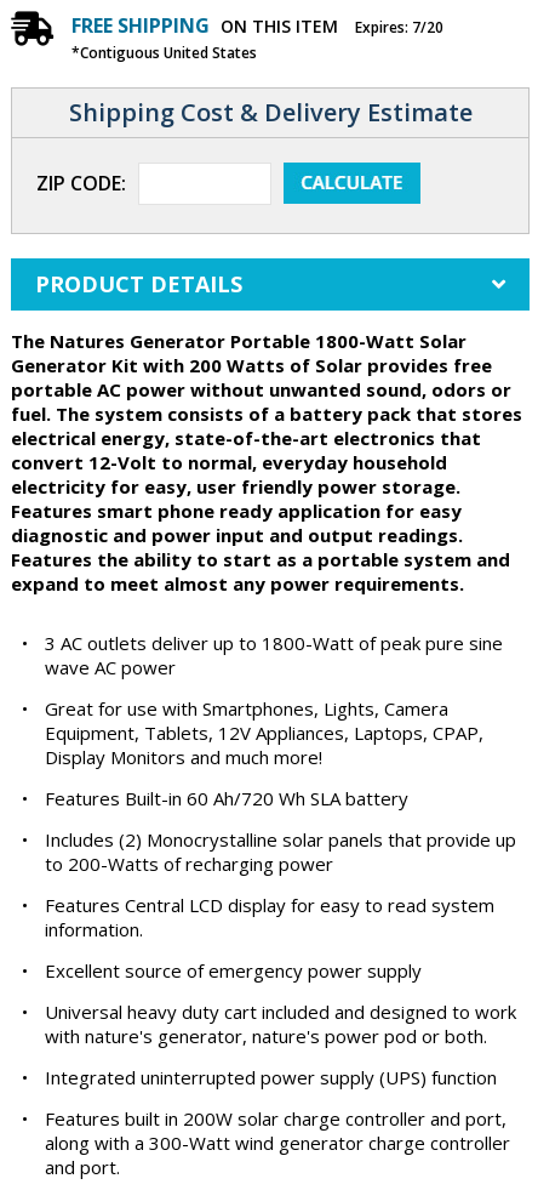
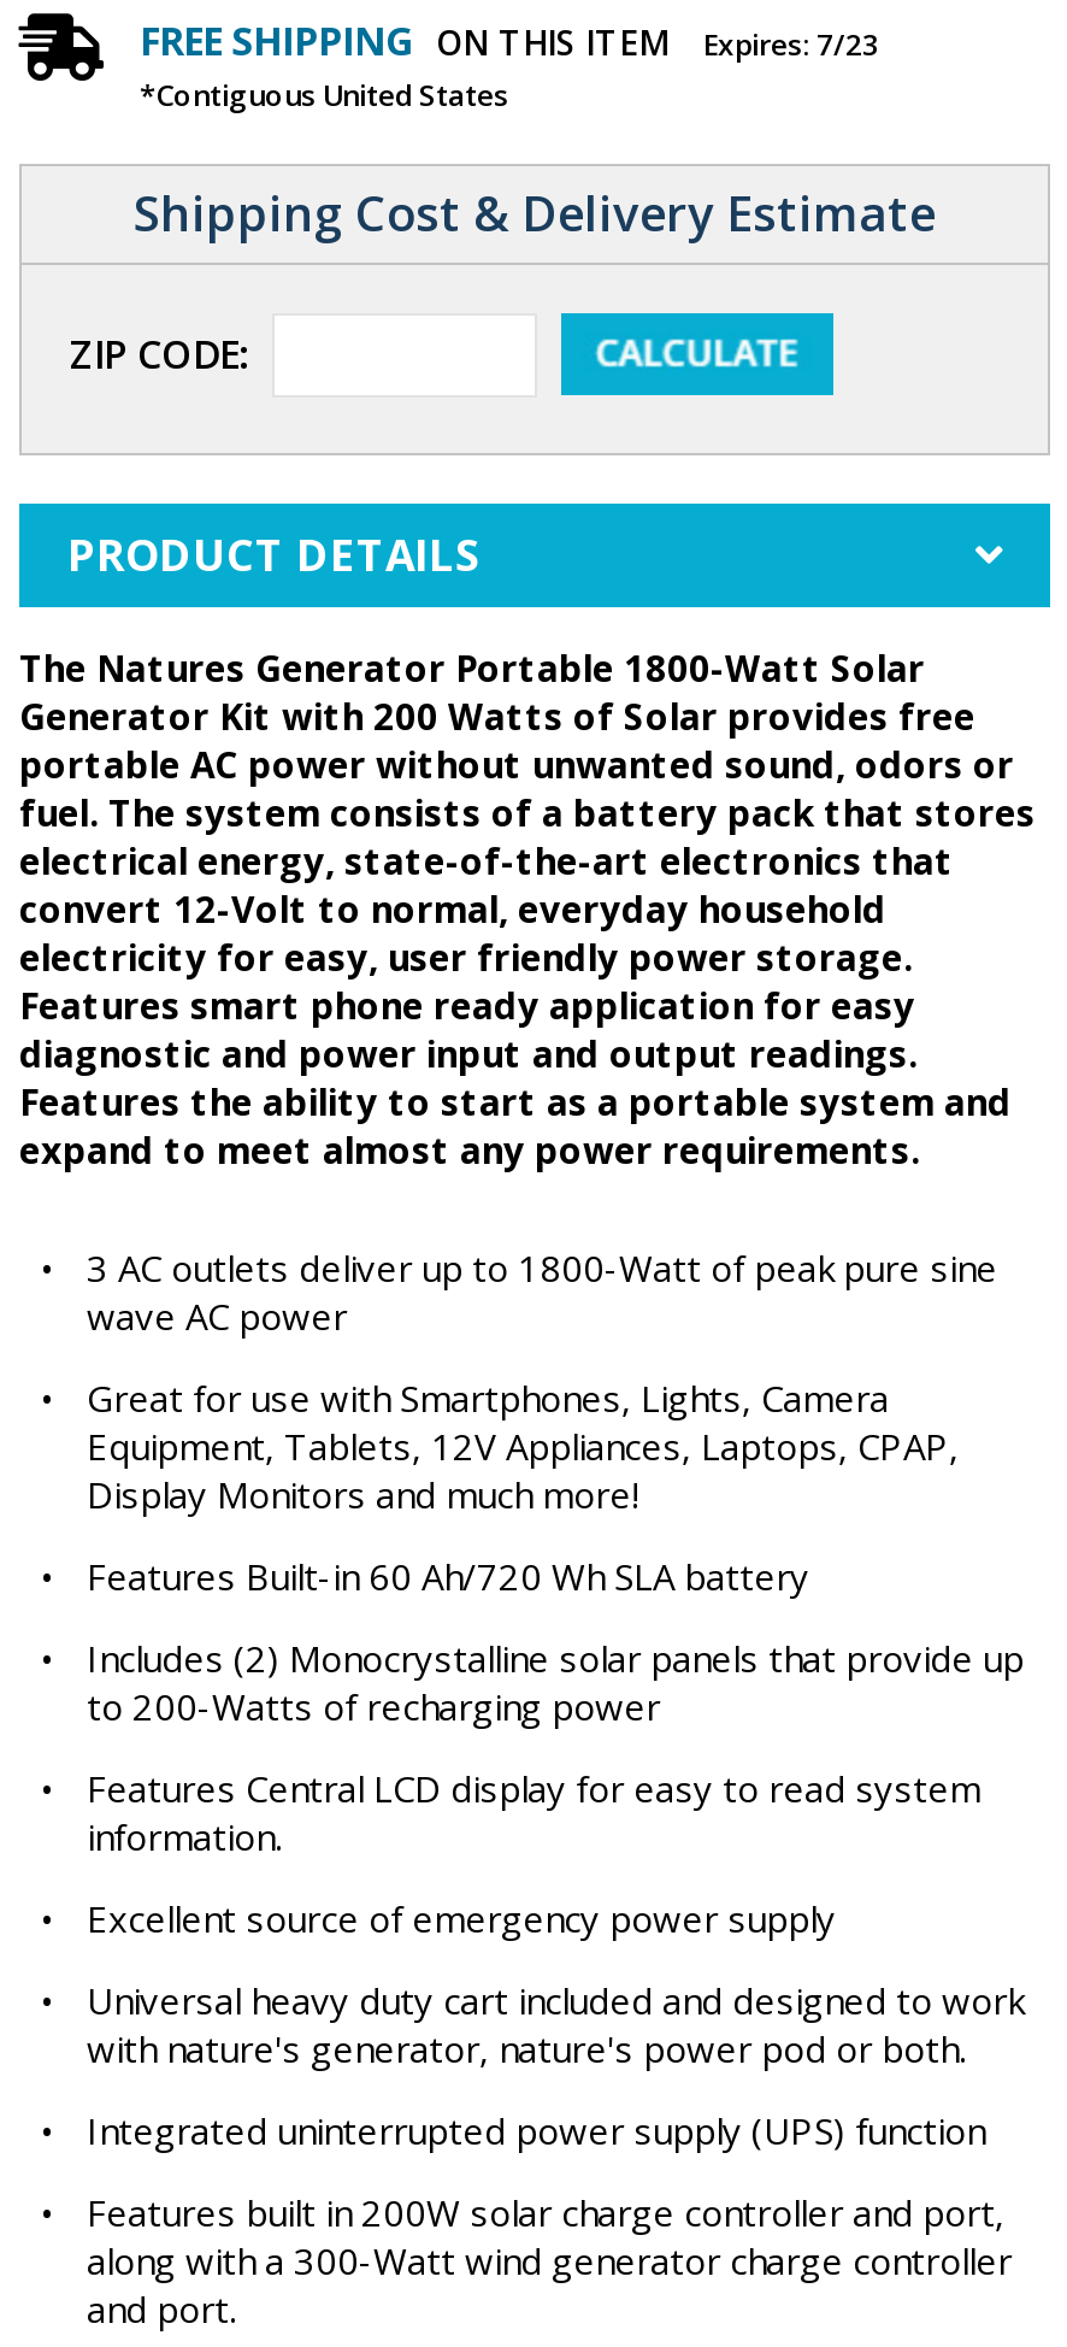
[71,12,443,39] FREE SHIPPING ON THIS ITEM Expires: 7/20 -> [140,15,879,68] FREE SHIPPING ON THIS ITEM Expires: 7/23

